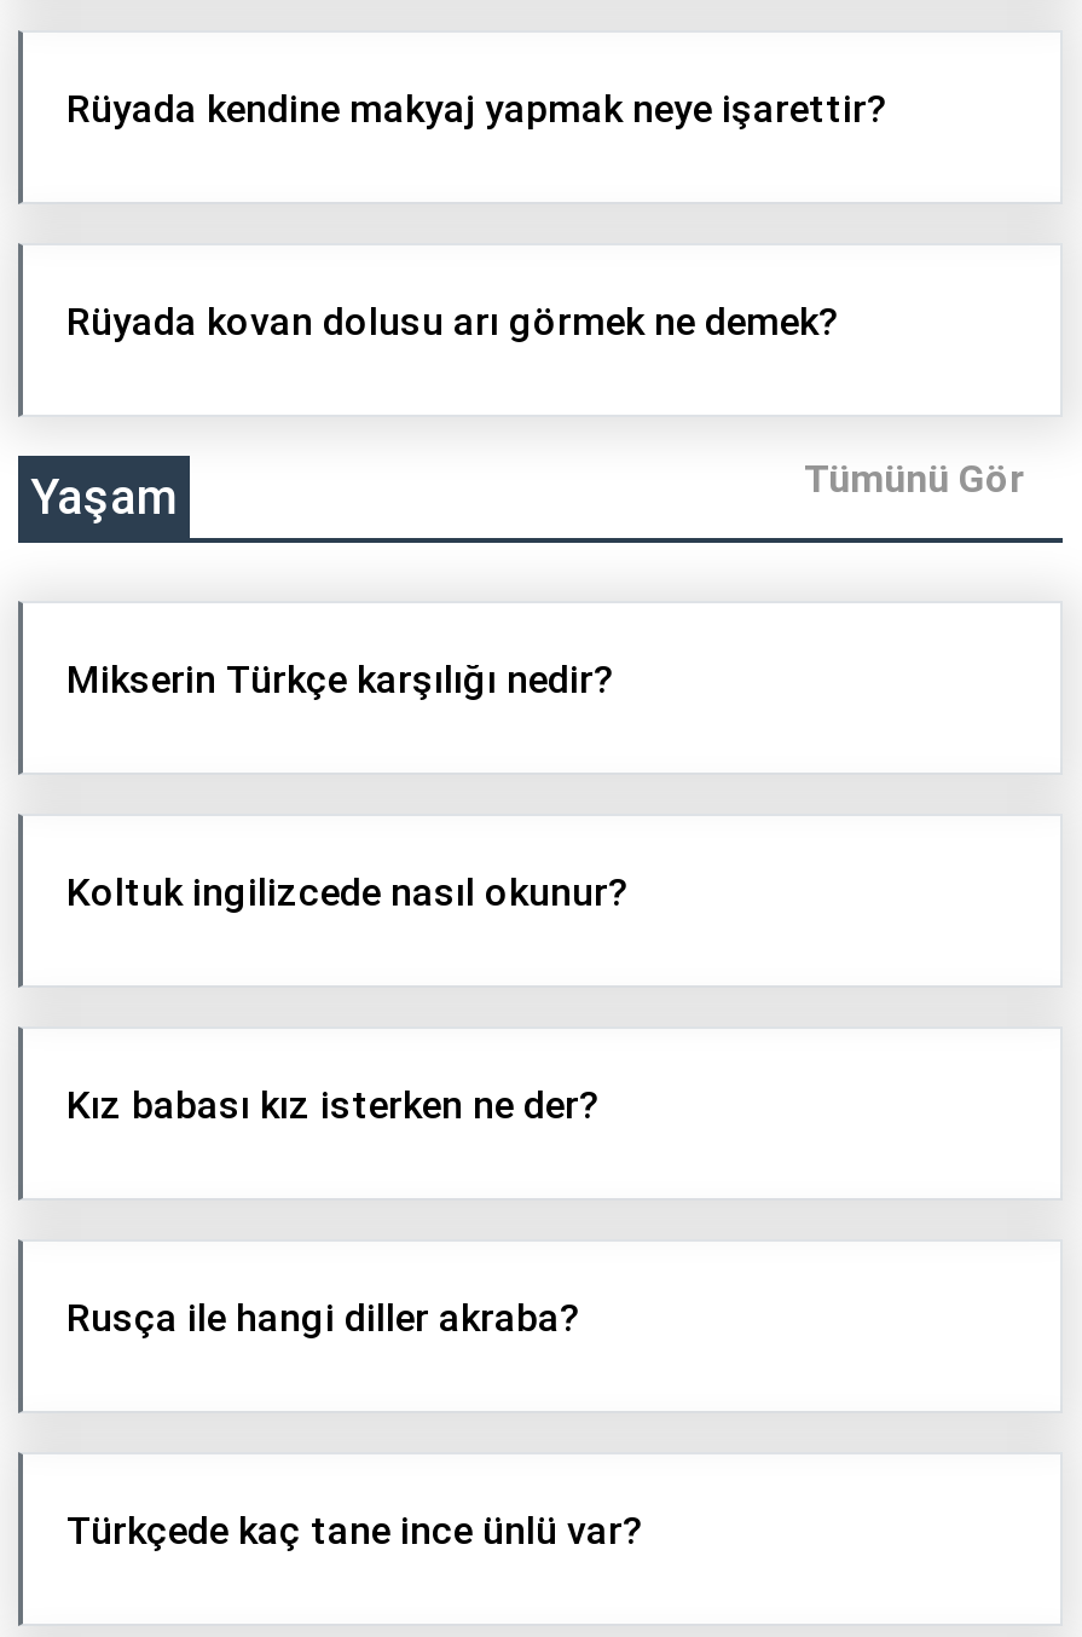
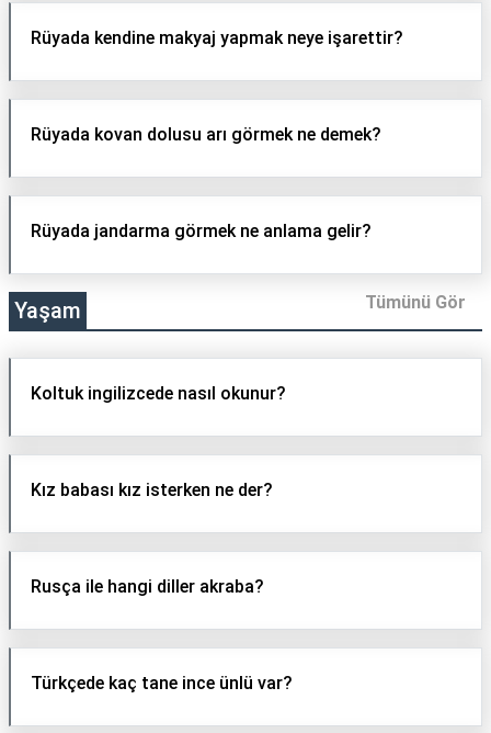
none -> [31,221,372,242] Rüyada jandarma görmek ne anlama gelir?
moved [30,457,1026,527] -> [14,292,466,324]: Yaşam | Tümünü Gör
[66,658,615,704] Mikserin Türkçe karşılığı nedir? -> none

